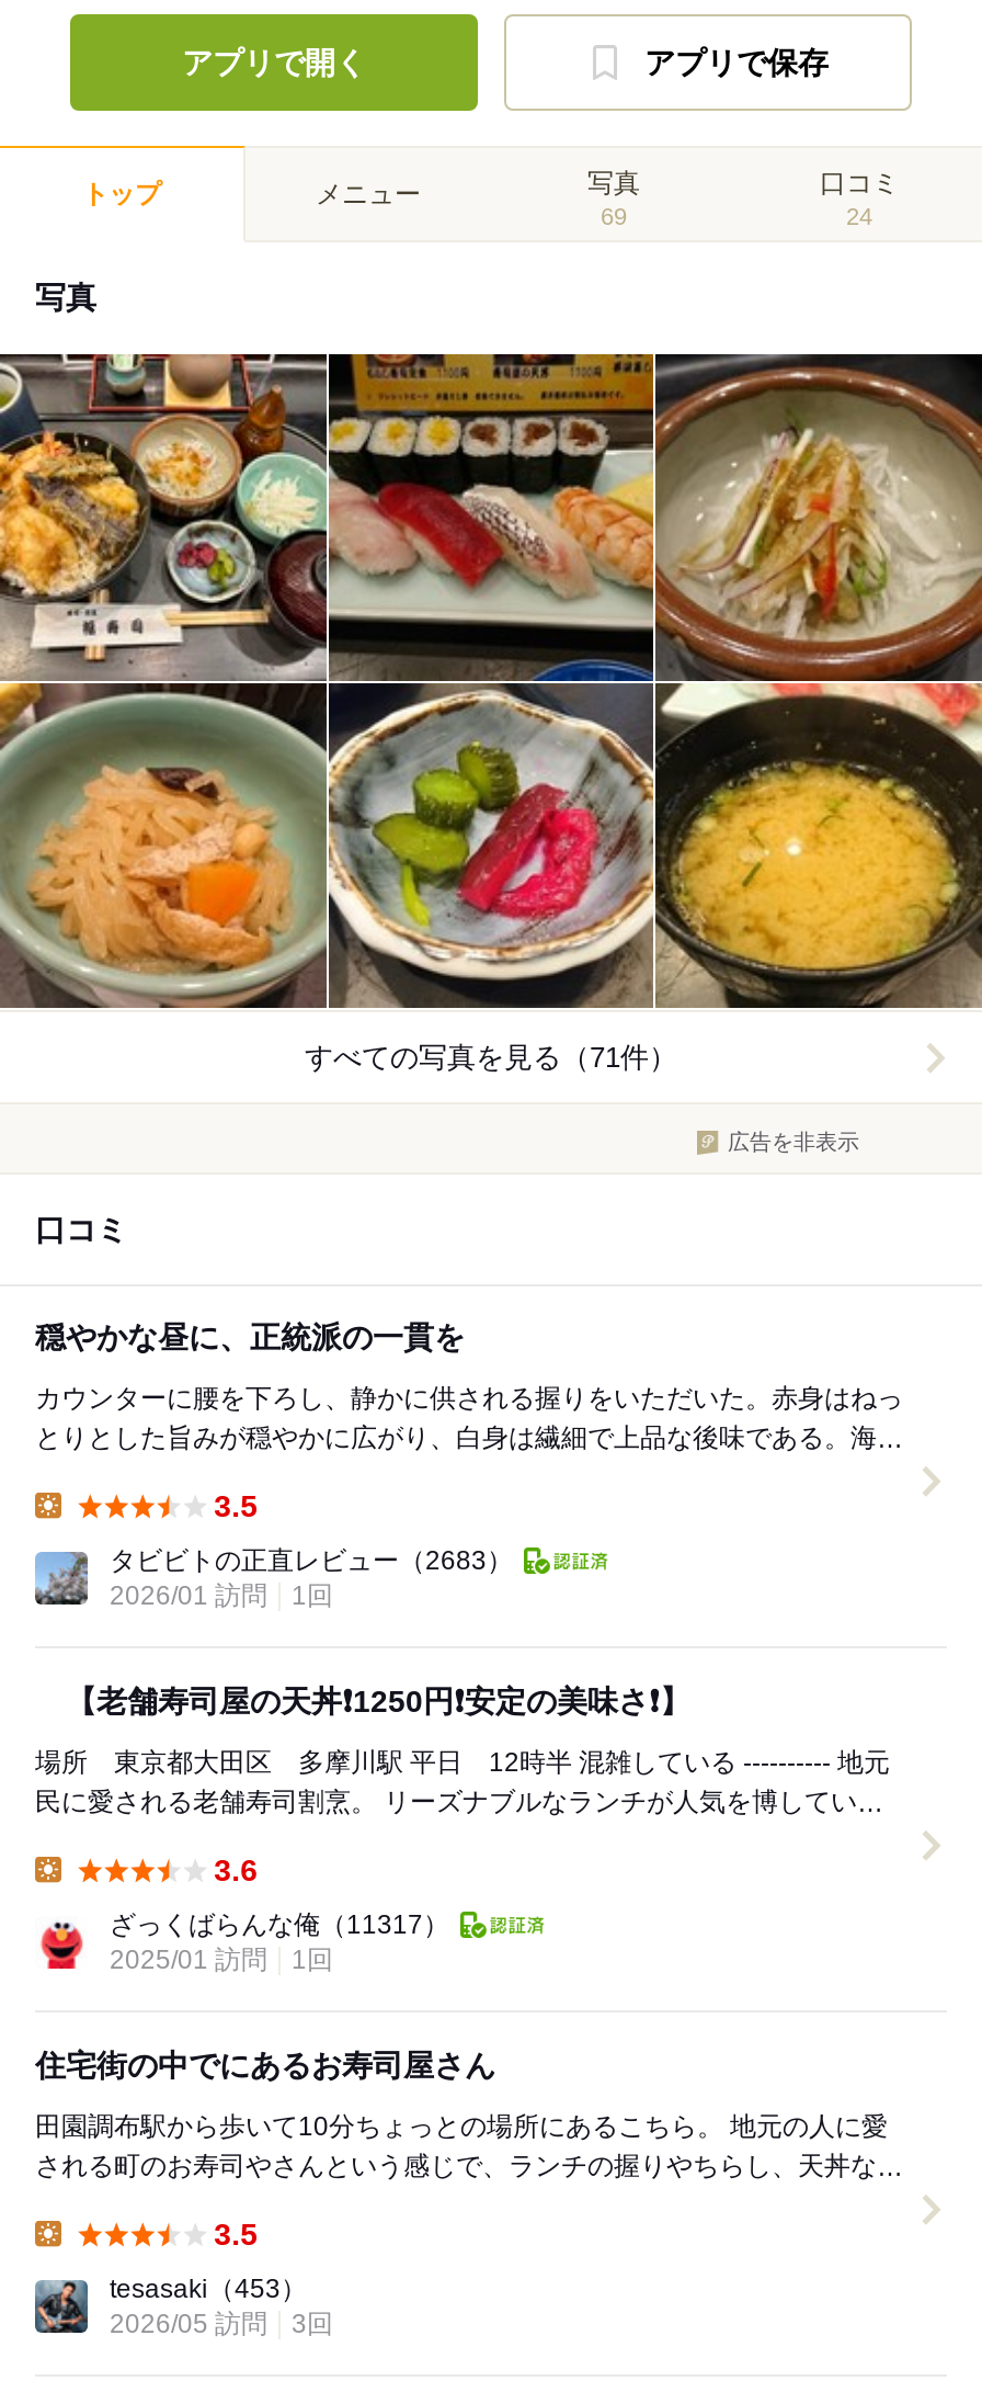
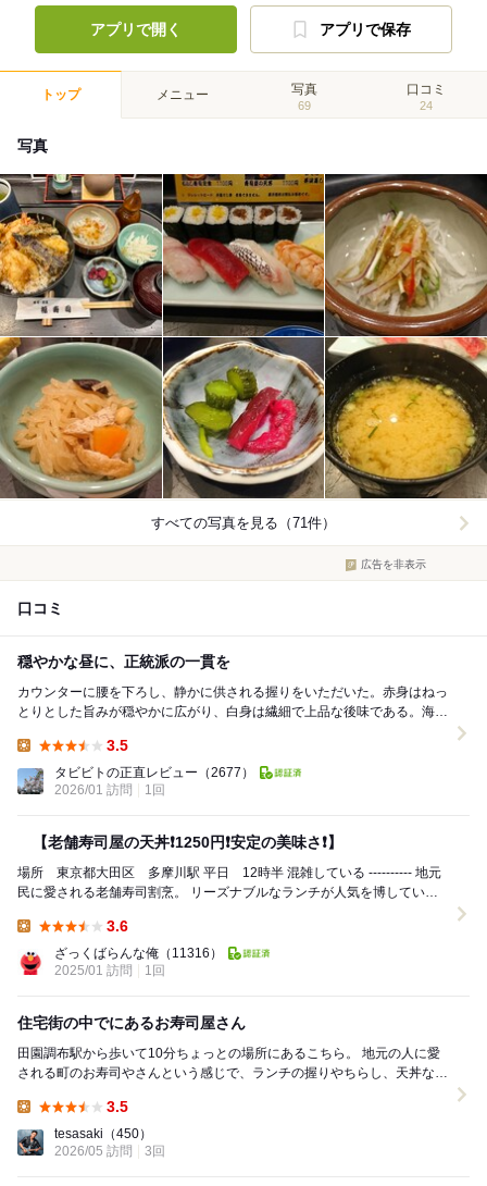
[110,1546,513,1577] タビビトの正直レビュー（2683） -> [54,765,254,780] タビビトの正直レビュー（2677）
[110,1910,449,1941] ざっくばらんな俺（11317） -> [54,946,223,961] ざっくばらんな俺（11316）
[110,2274,307,2305] tesasaki（453） -> [54,1126,152,1142] tesasaki（450）

